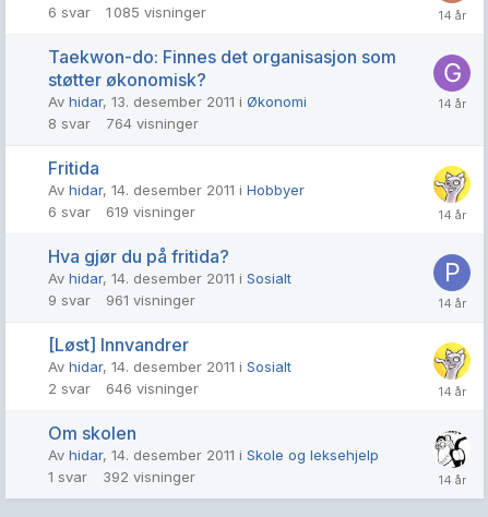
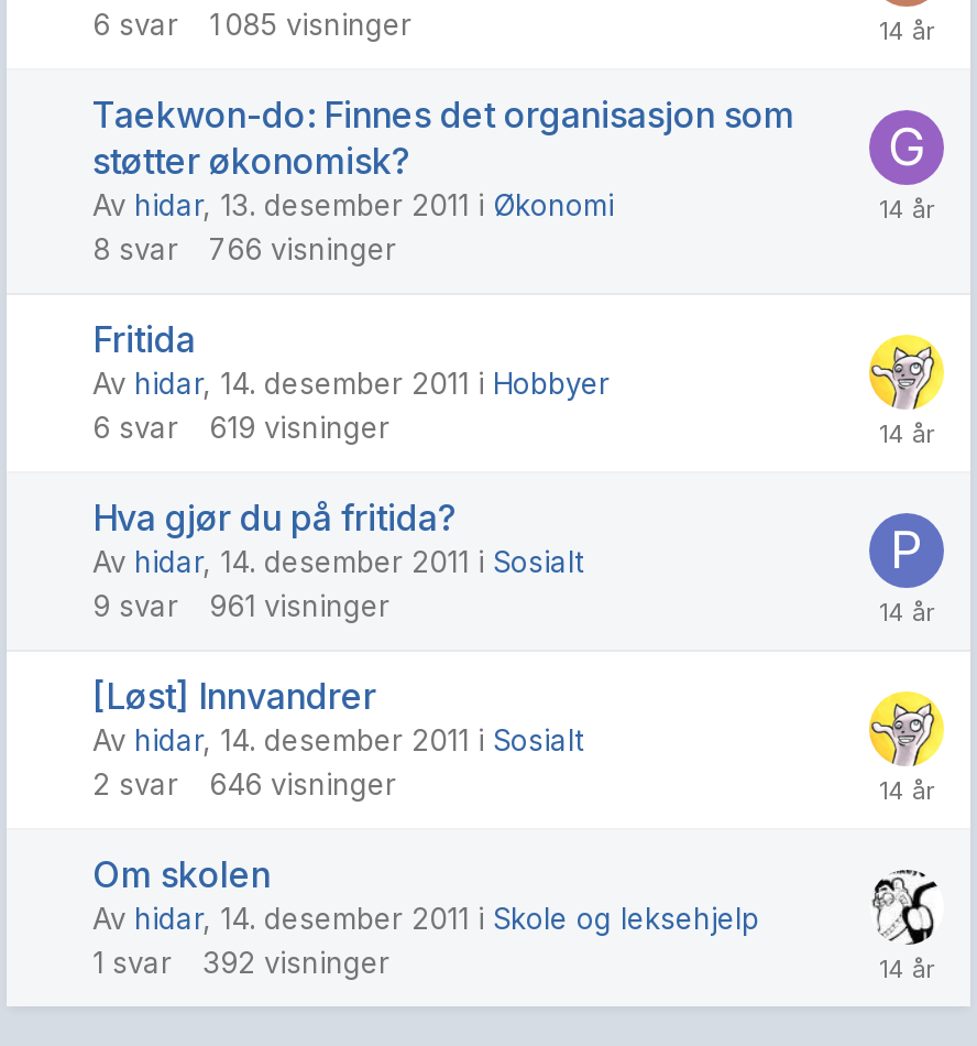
[48,114,199,132] 8 svar 764 visninger -> [92,231,396,266] 8 svar 766 visninger

